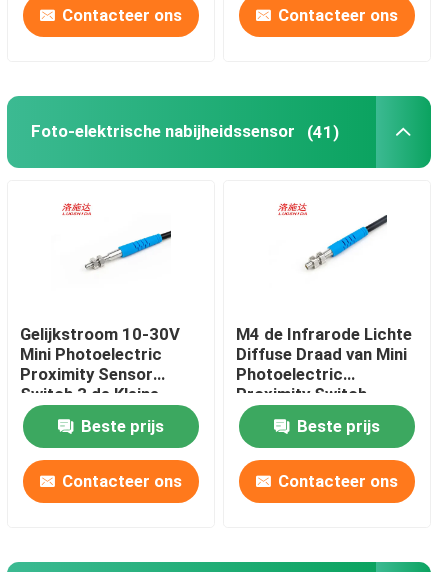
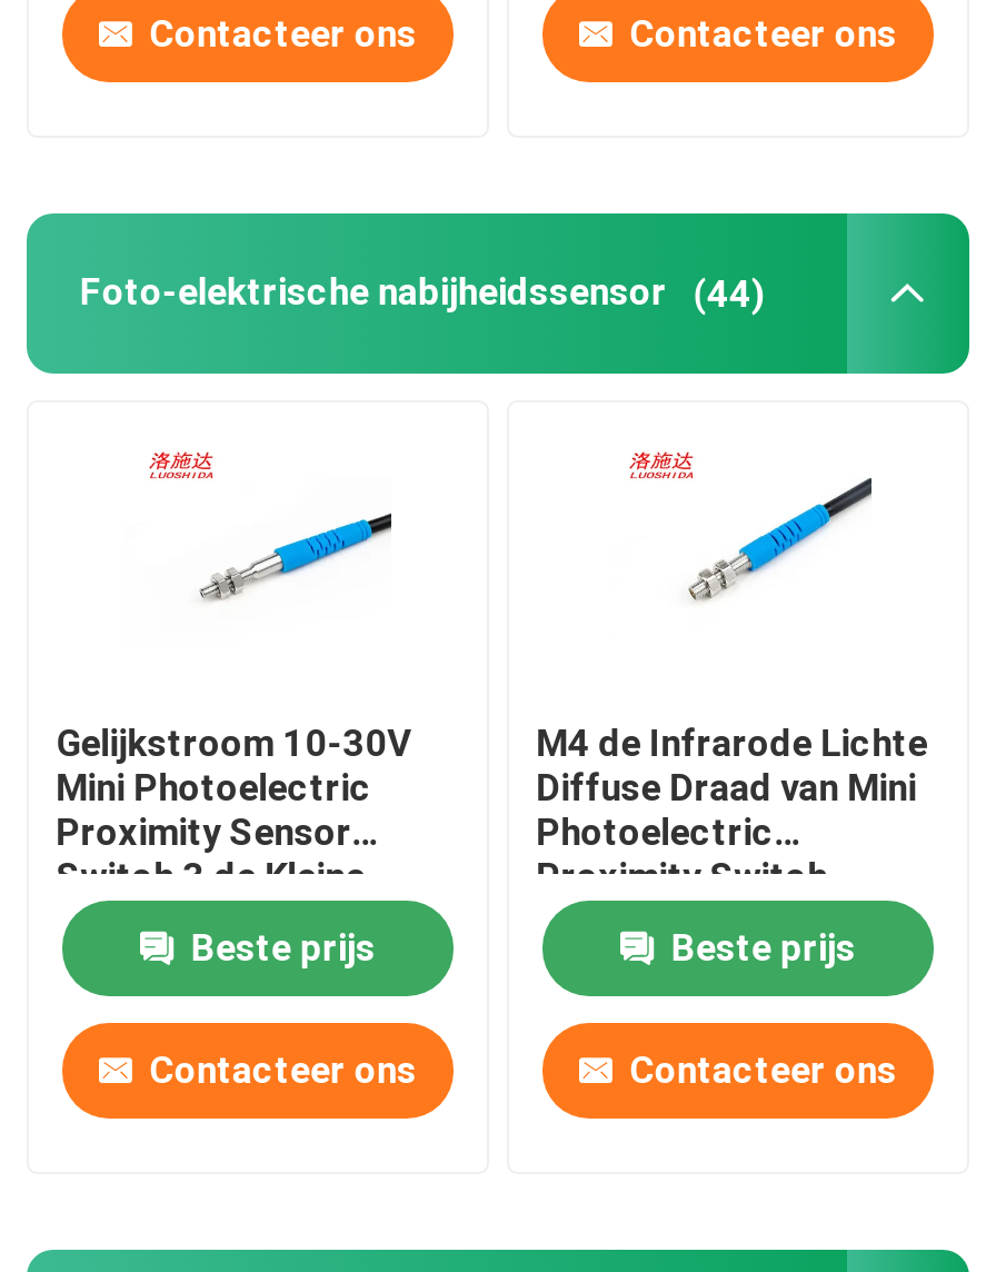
[31,121,339,142] Foto-elektrische nabijheidssensor (41) -> [80,270,764,315] Foto-elektrische nabijheidssensor (44)

